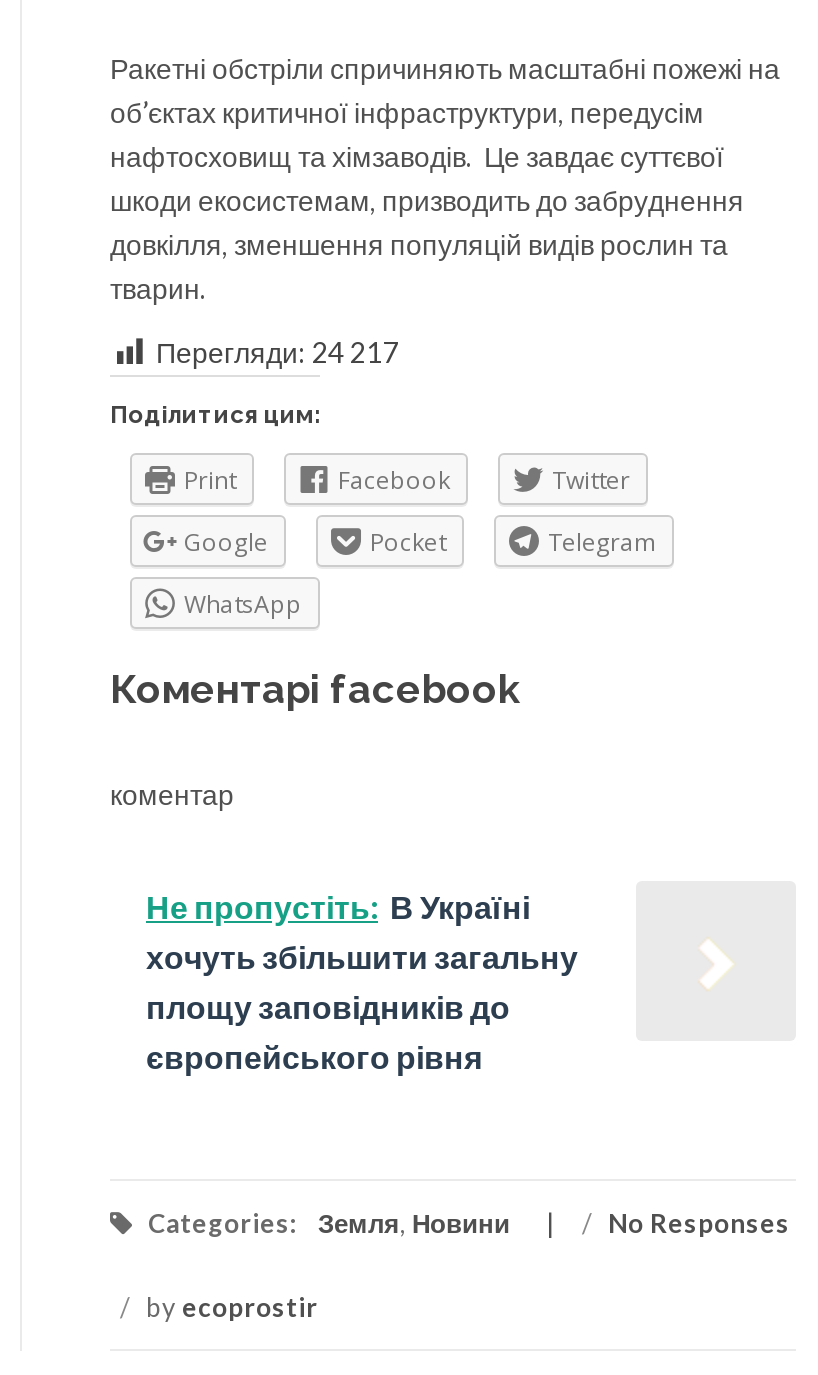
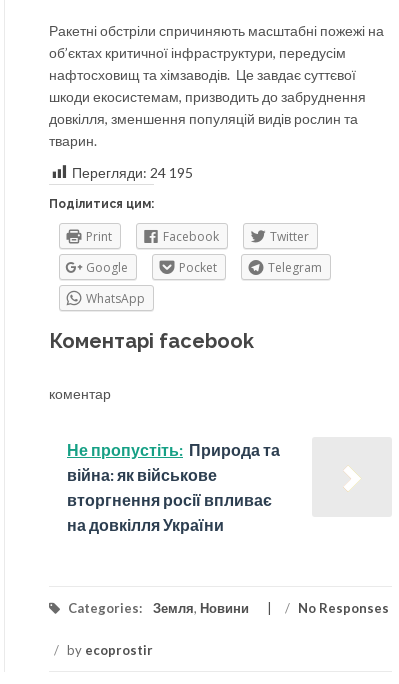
[156,335,398,369] Перегляди: 24 217 -> [72,164,193,181] Перегляди: 24 195
[146,888,578,1076] Не пропустіть: В Україні | хочуть збільшити загальну | площу заповідників до | європейського рівня -> [67,440,280,534] Не пропустіть: Природа та | війна: як військове | вторгнення росії впливає | на довкілля України

